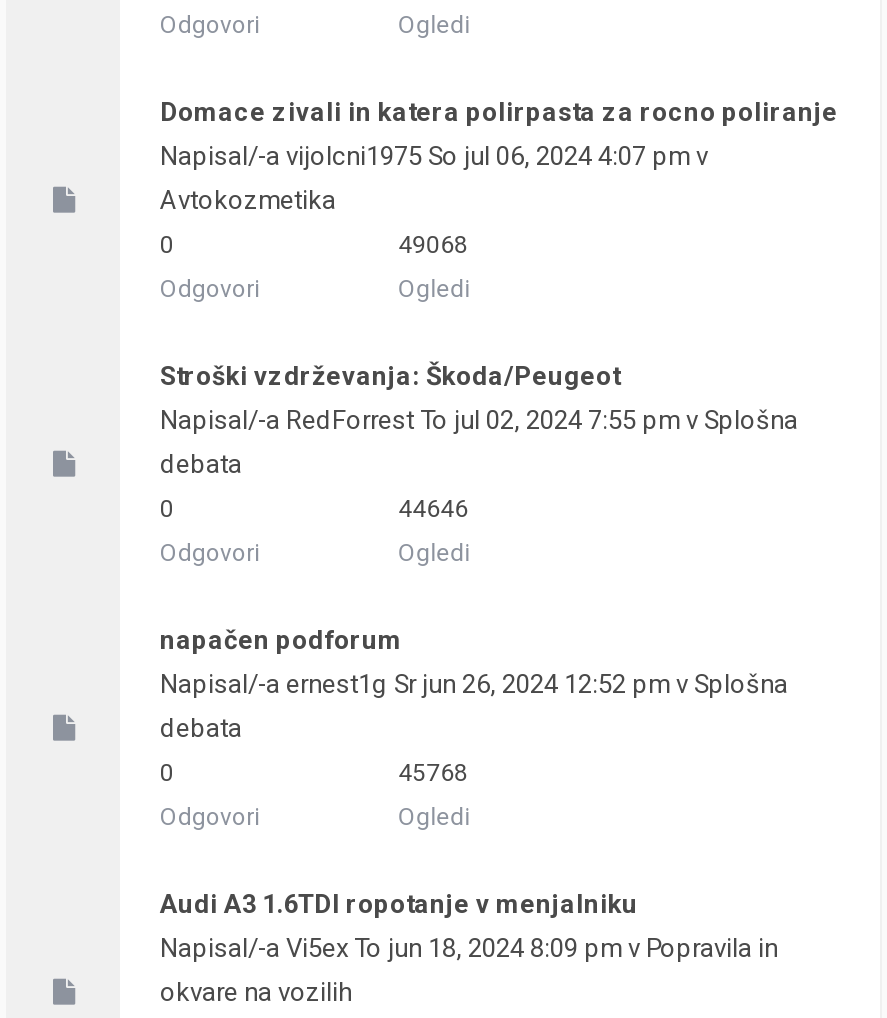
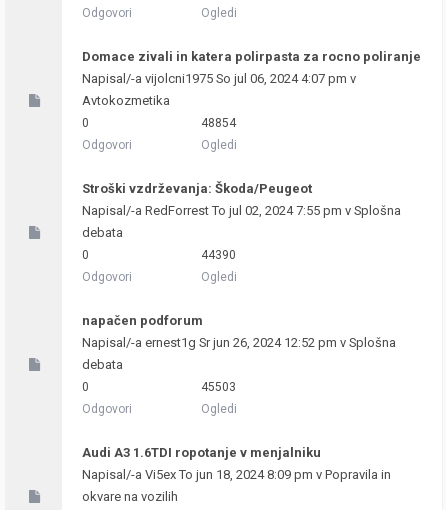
[398,231,468,259] 49068 -> [201,116,236,130] 48854
[398,495,468,523] 44646 -> [201,248,236,262] 44390
[398,759,468,787] 45768 -> [201,380,236,394] 45503

